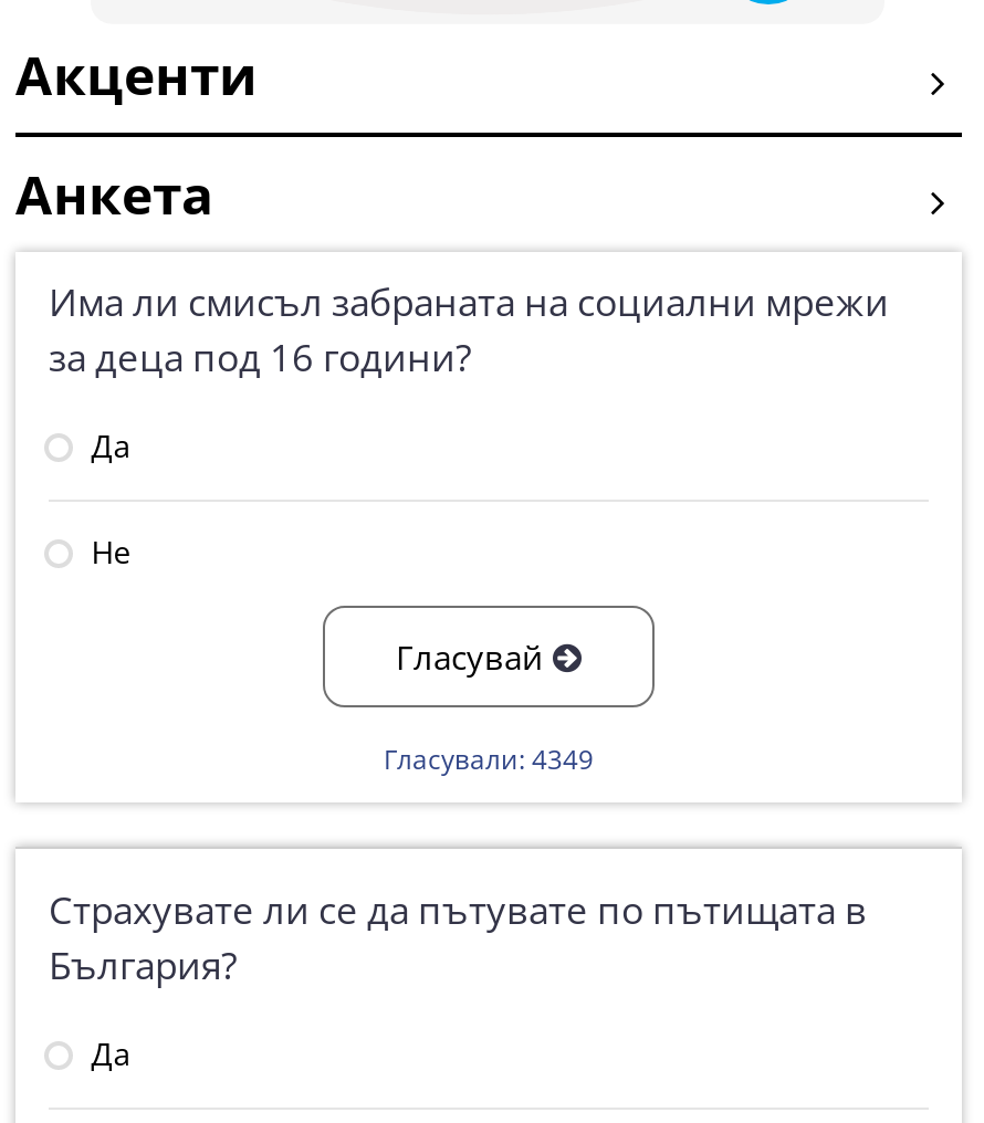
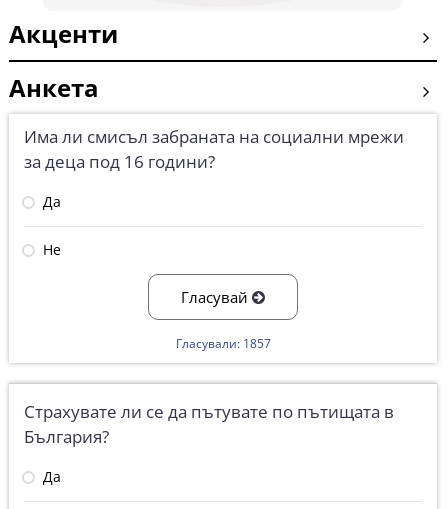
[384,741,594,778] Гласували: 4349 -> [175,335,270,352] Гласували: 1857

